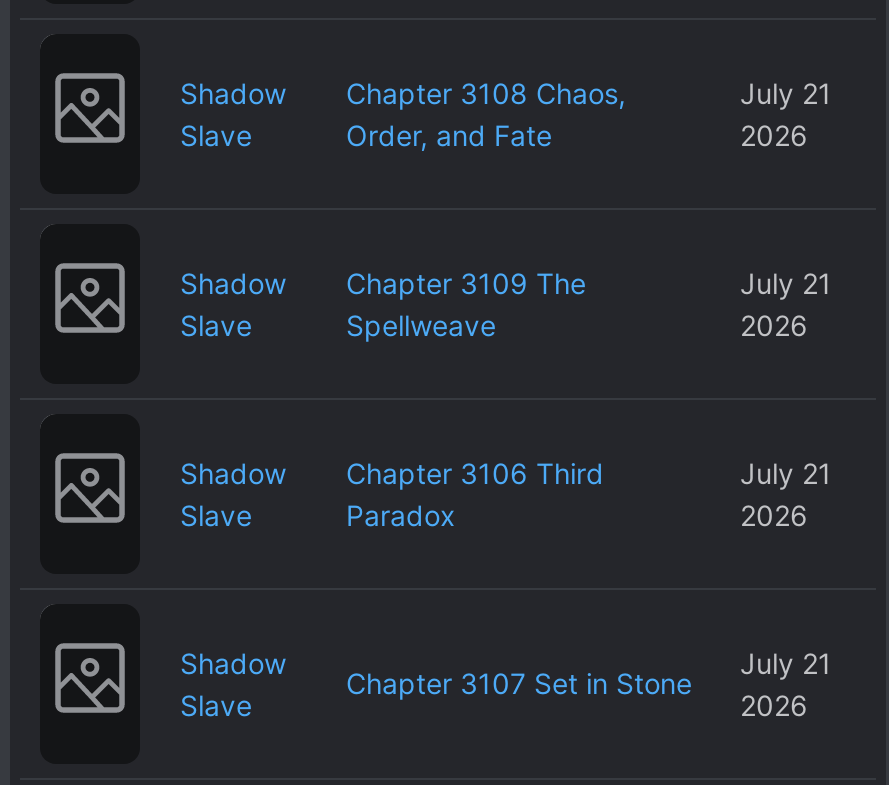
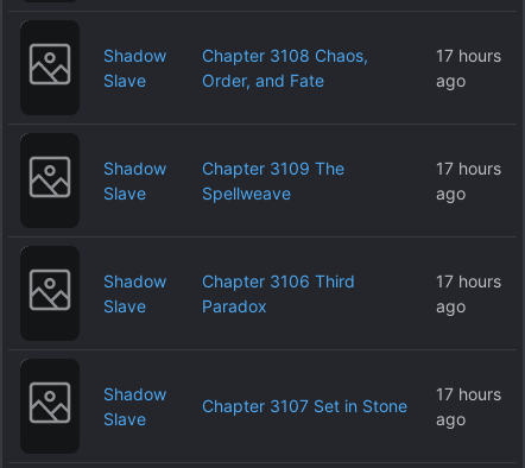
[740,76,832,152] July 21 | 2026 -> [436,45,501,90] 17 hours | ago
[740,266,832,342] July 21 | 2026 -> [436,158,501,203] 17 hours | ago
[740,456,832,532] July 21 | 2026 -> [436,271,501,316] 17 hours | ago
[740,646,832,722] July 21 | 2026 -> [436,383,501,429] 17 hours | ago

